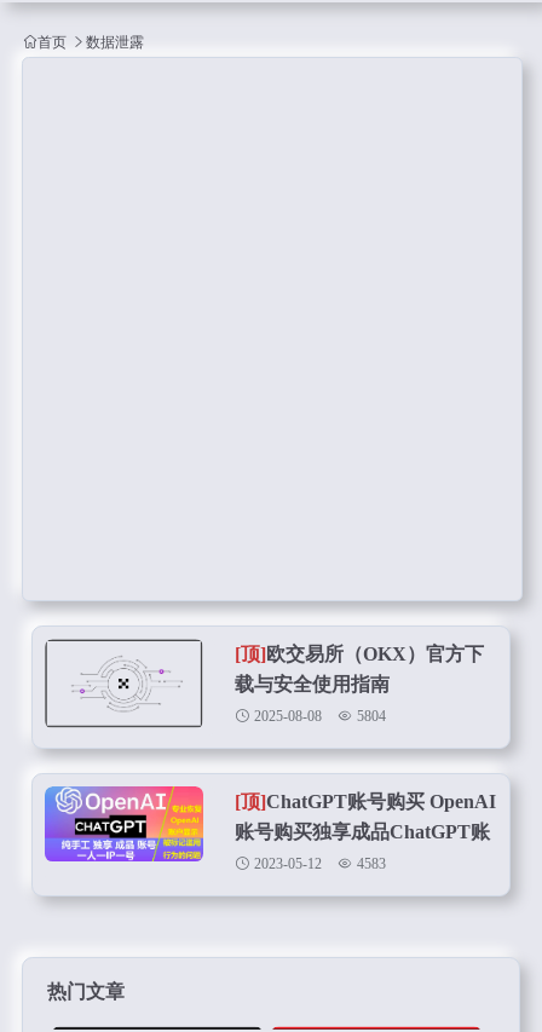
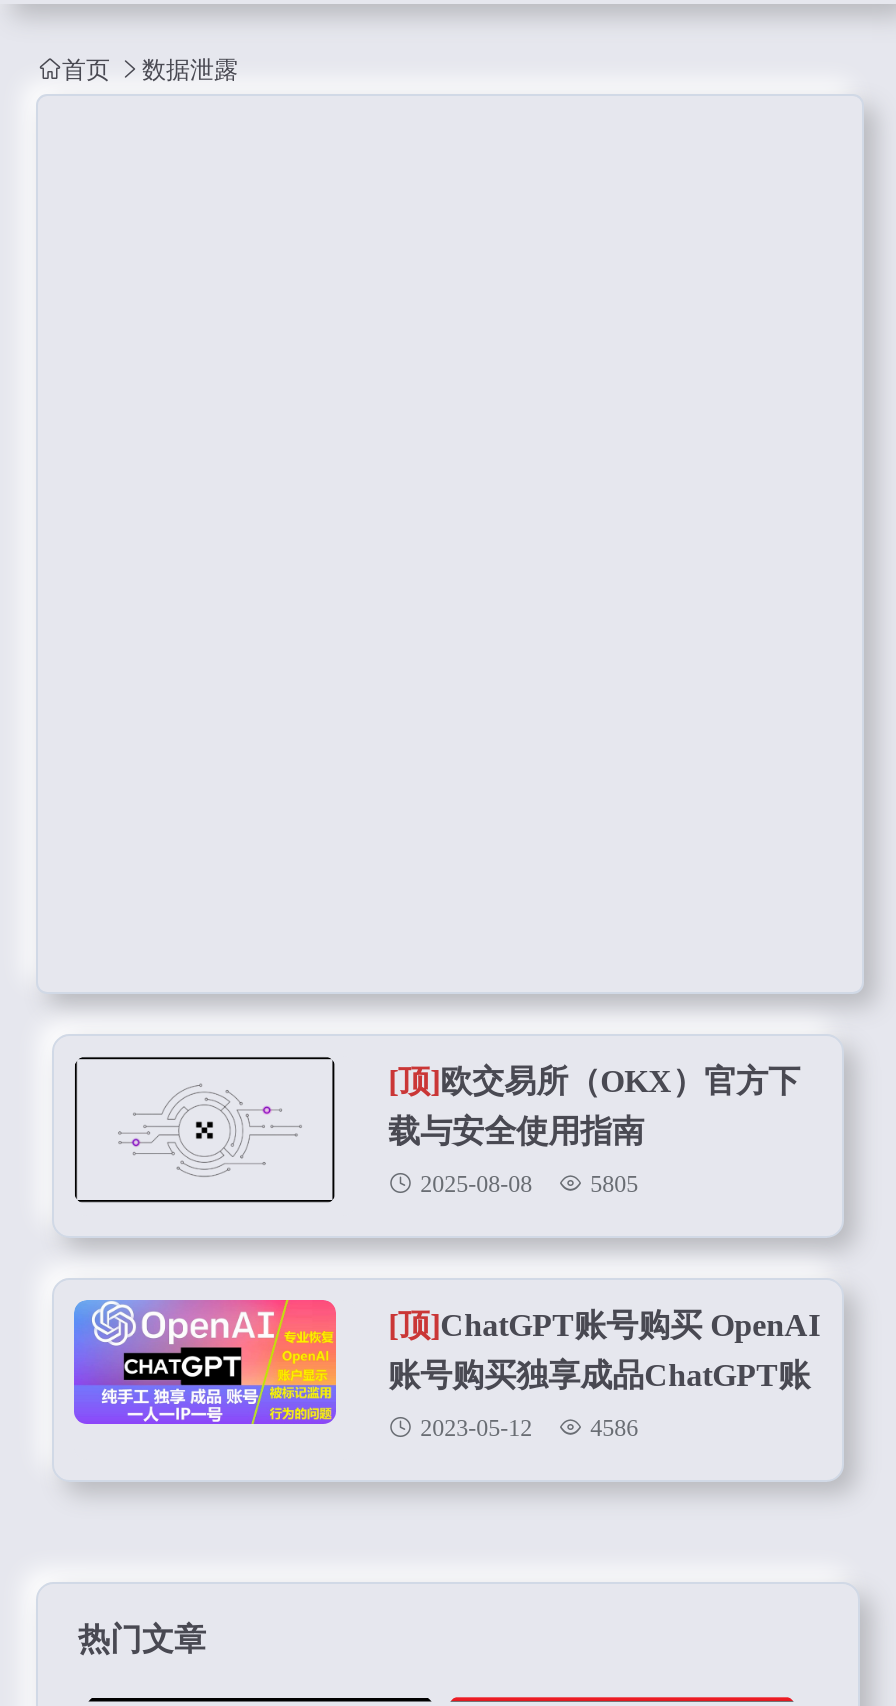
[357,708,386,725] 5804 -> [590,1170,638,1198] 5805
[357,855,386,872] 4583 -> [590,1414,638,1442] 4586

